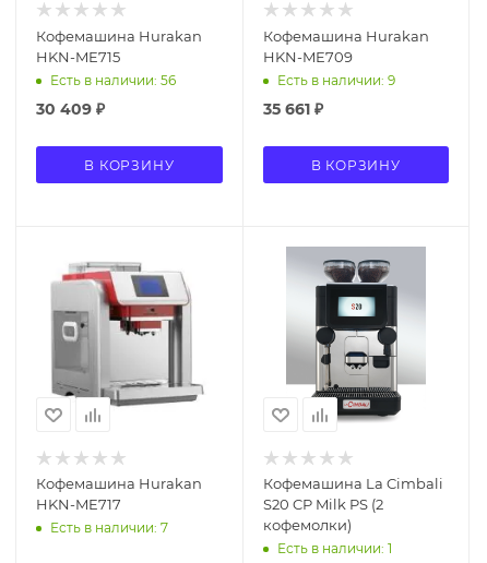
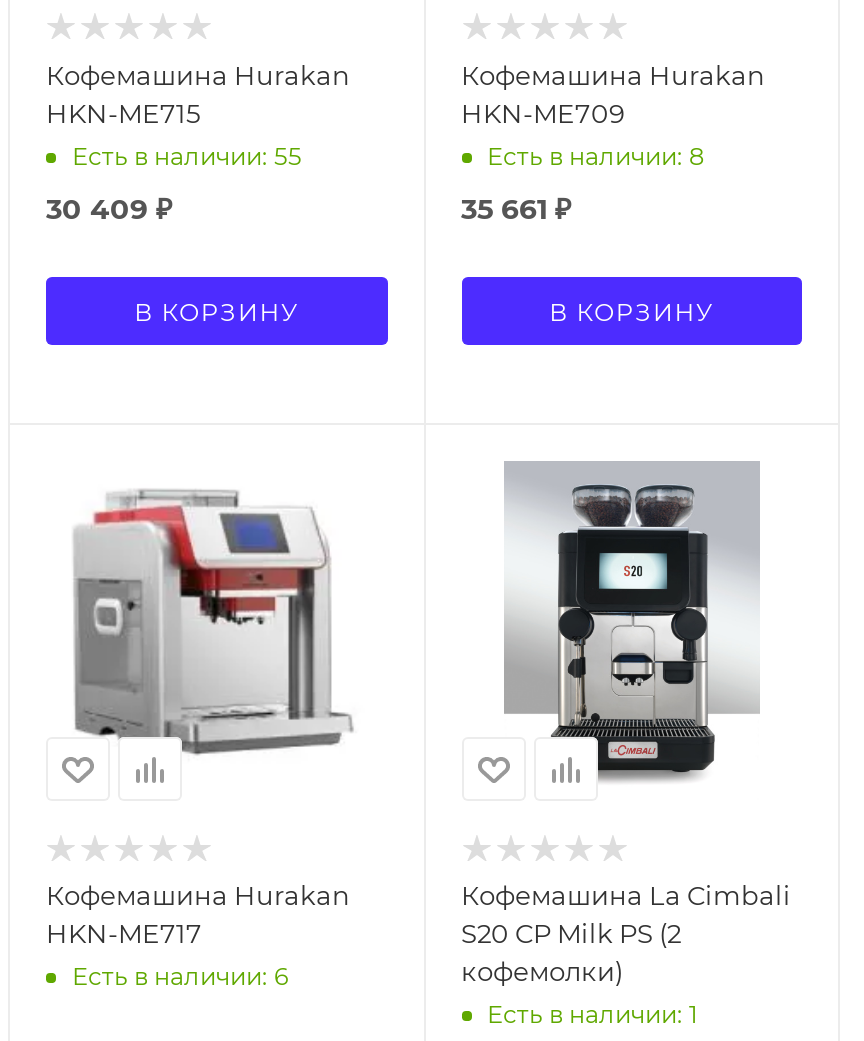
[50,72,176,88] Есть в наличии: 56 -> [72,140,302,170] Есть в наличии: 55
[277,72,395,88] Есть в наличии: 9 -> [487,140,705,170] Есть в наличии: 8
[50,519,168,536] Есть в наличии: 7 -> [72,961,288,991] Есть в наличии: 6

